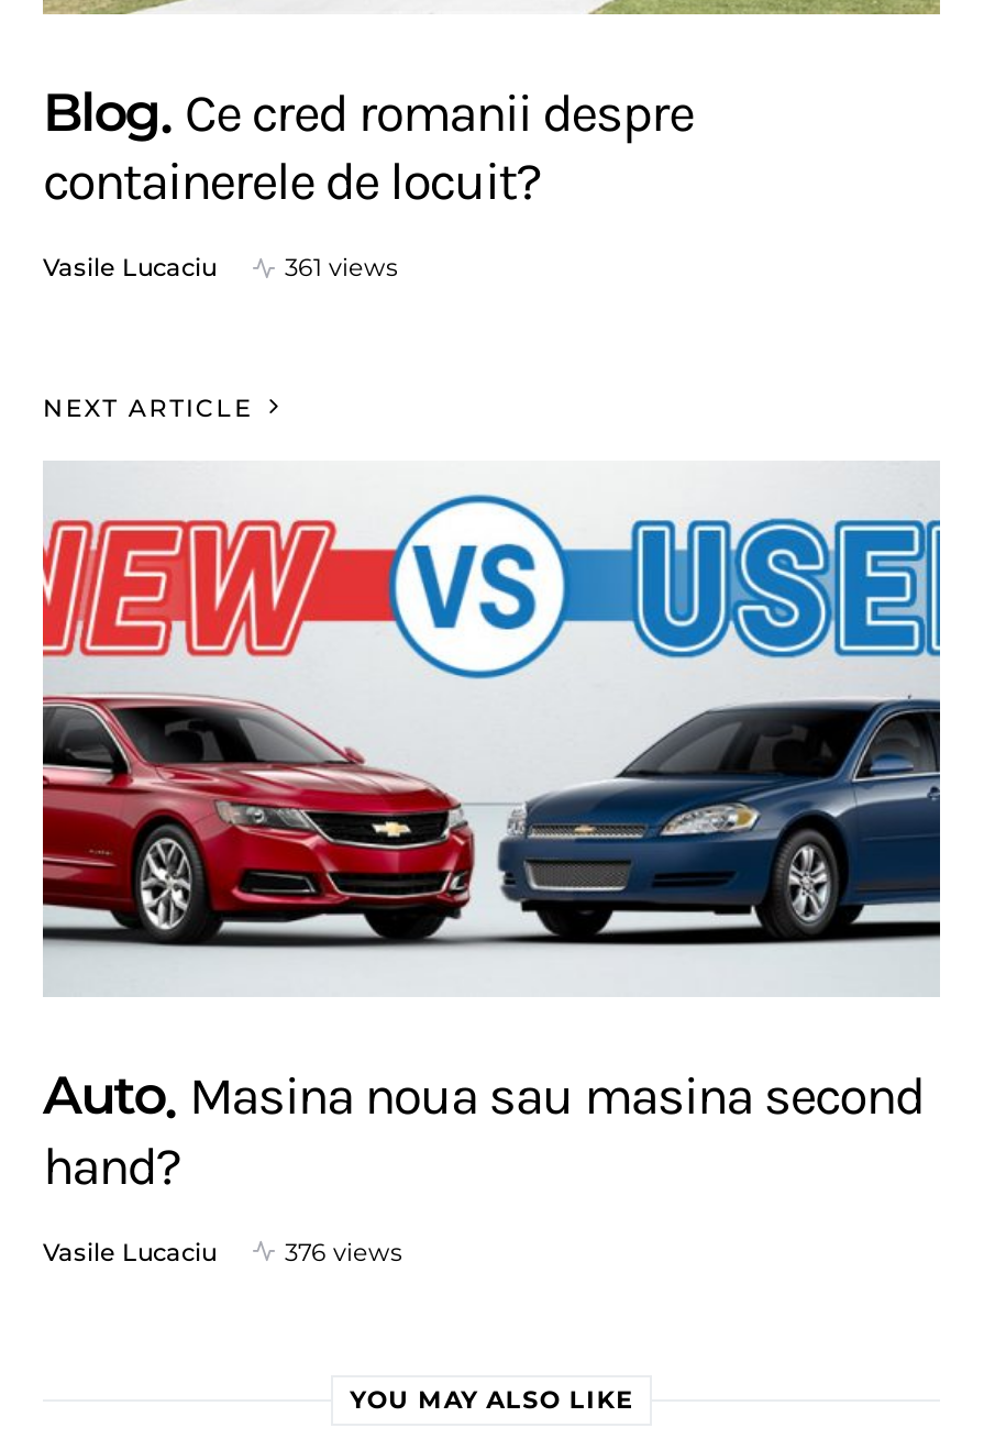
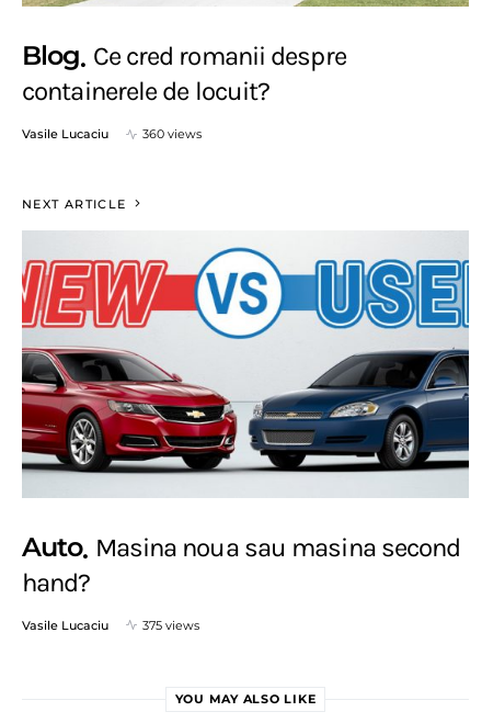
[285,253,397,284] 361 views -> [142,126,202,142] 360 views
[285,1237,401,1268] 376 views -> [142,617,199,633] 375 views

